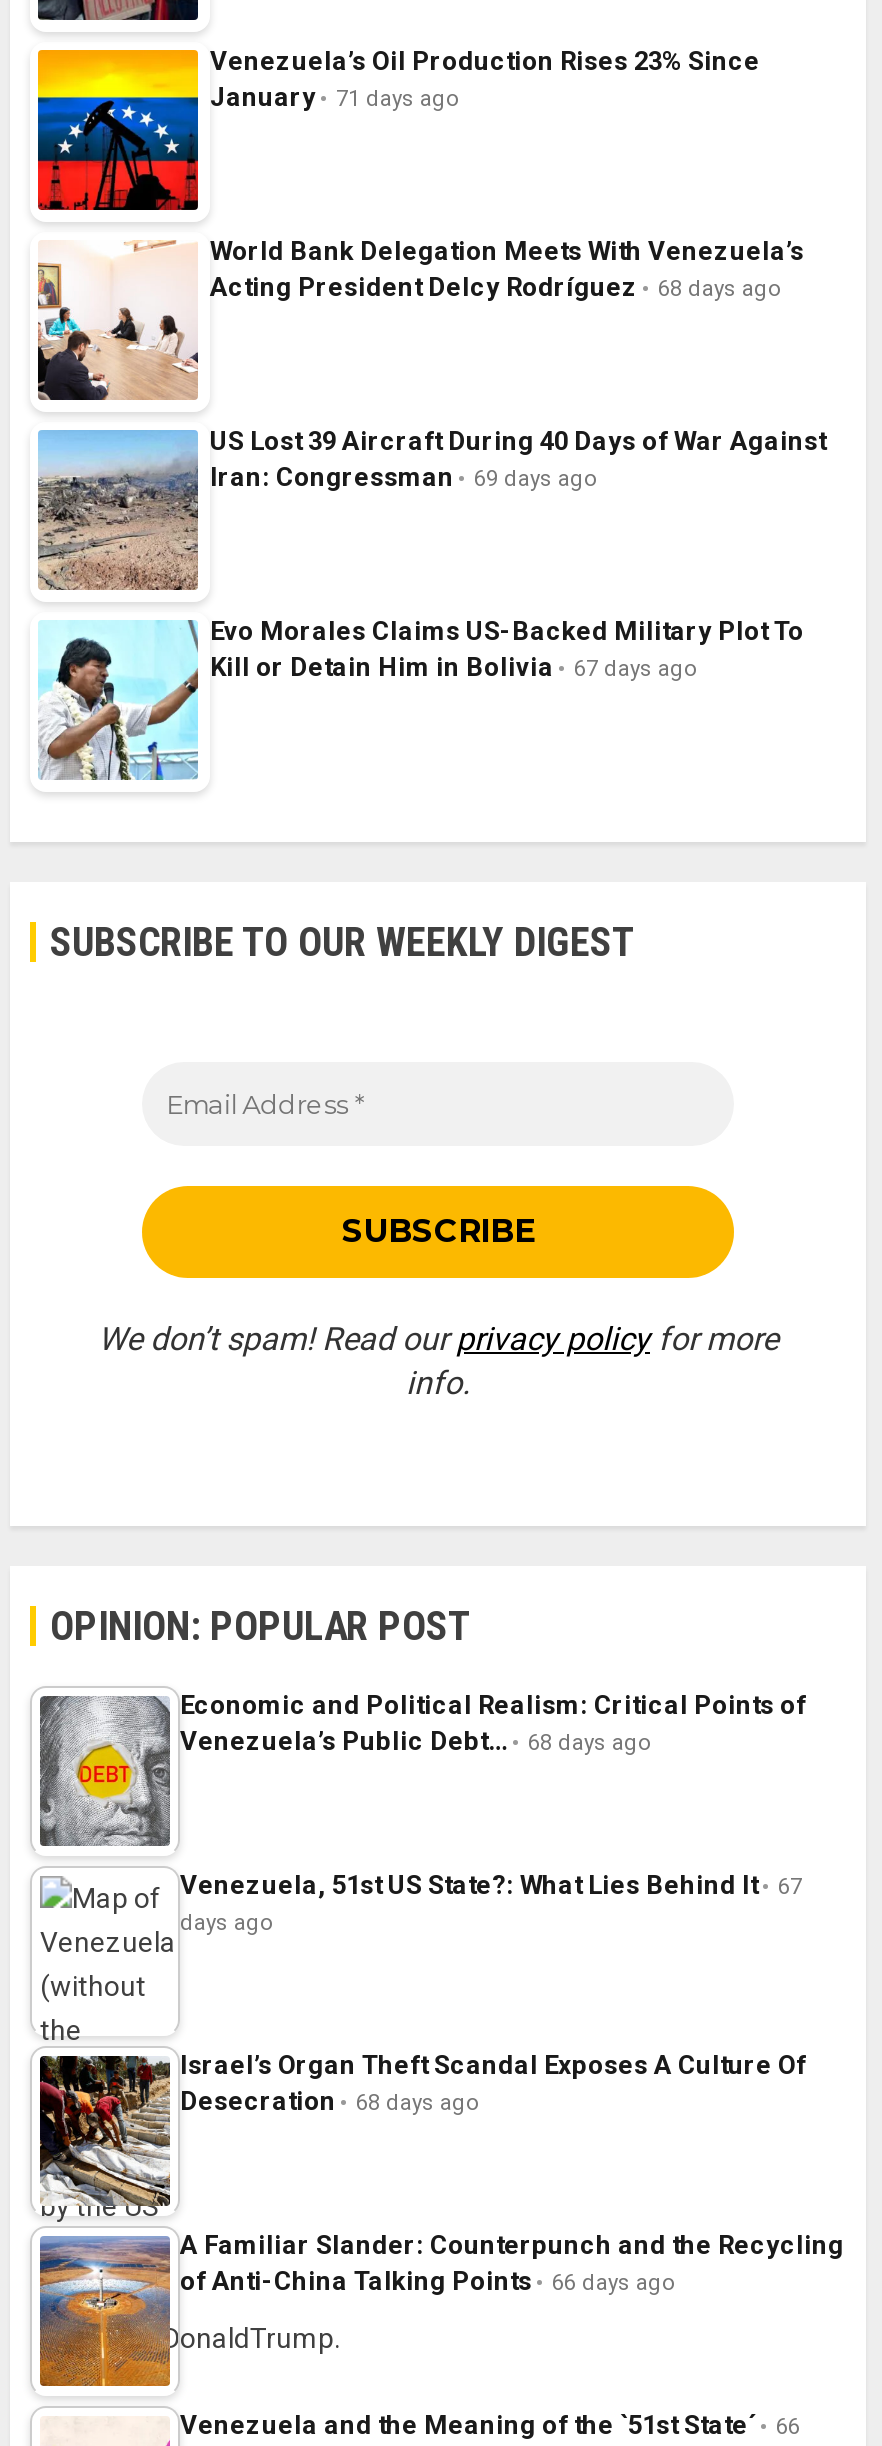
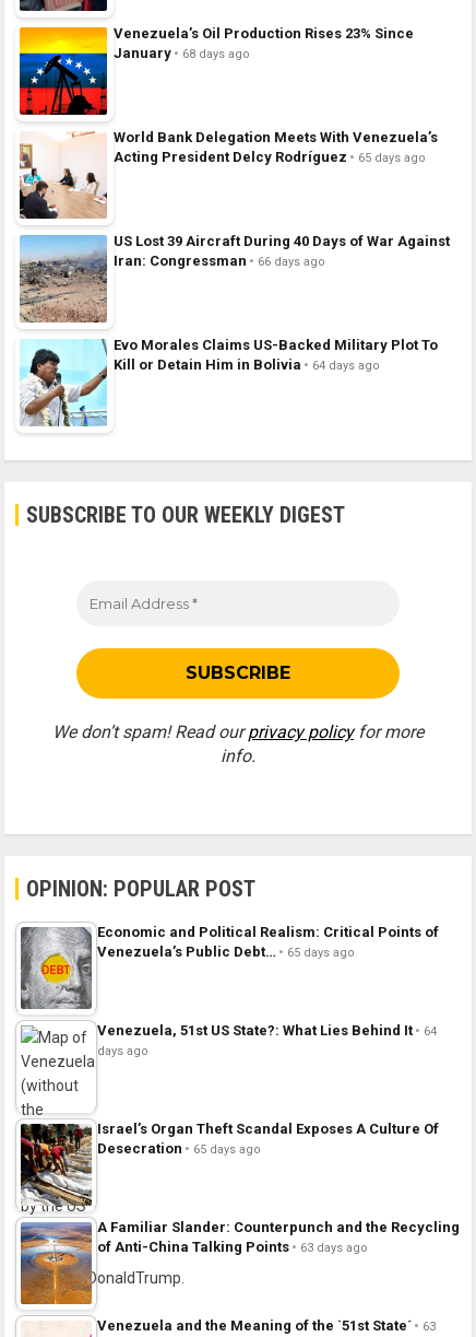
[210,83,460,113] January 71 days ago -> [114,45,250,62] January 68 days ago
[210,273,782,303] Acting President Delcy Rodríguez 68 days ago -> [114,149,426,165] Acting President Delcy Rodríguez 65 days ago
[210,463,598,493] Iran: Congressman 69 days ago -> [114,253,325,269] Iran: Congressman 66 days ago
[210,653,698,683] Kill or Detain Him in Bolivia 67 days ago -> [114,357,380,373] Kill or Detain Him in Bolivia 64 days ago
[180,1727,652,1757] Venezuela’s Public Debt… 68 days ago -> [97,944,355,960] Venezuela’s Public Debt… 65 days ago
[180,1871,802,1901] Venezuela, 51st US State?: What Lies Behind It 67 -> [97,1022,437,1039] Venezuela, 51st US State?: What Lies Behind It 64
[180,2087,480,2117] Desecration 68 days ago -> [97,1141,261,1157] Desecration 65 days ago
[180,2267,676,2297] of Anti-China Talking Points 66 days ago -> [97,1239,368,1255] of Anti-China Talking Points 63 days ago
[180,2411,800,2441] Venezuela and the Meaning of the `51st State´ 66 -> [97,1318,436,1334] Venezuela and the Meaning of the `51st State´ 63

